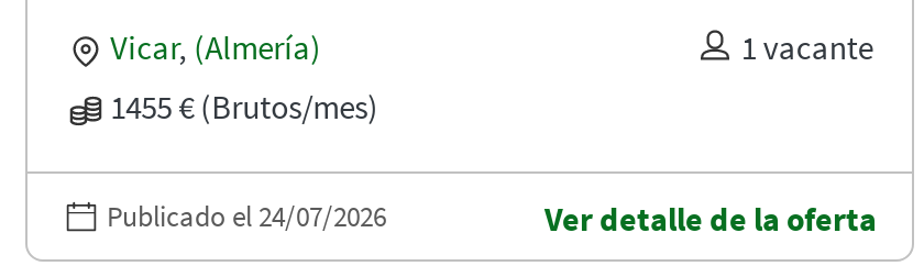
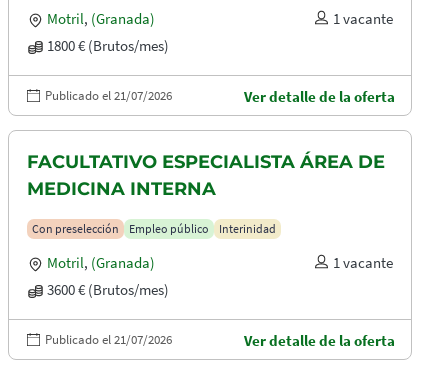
[110,26,321,67] Vicar, (Almería) -> [47,9,155,28] Motril, (Granada)
[107,85,386,235] 1455 € (Brutos/mes) | Publicado el 24/07/2026 -> [27,36,395,348] 1800 € (Brutos/mes) | Publicado el 21/07/2026 | Ver detalle de la oferta | FACULTATIVO ESPECIALISTA ÁREA DE | MEDICINA INTERNA | Con preselección | Empleo público | Interinidad | Motril, (Granada) | 1 vacante | 3600 € (Brutos/mes) | Publicado el 21/07/2026

